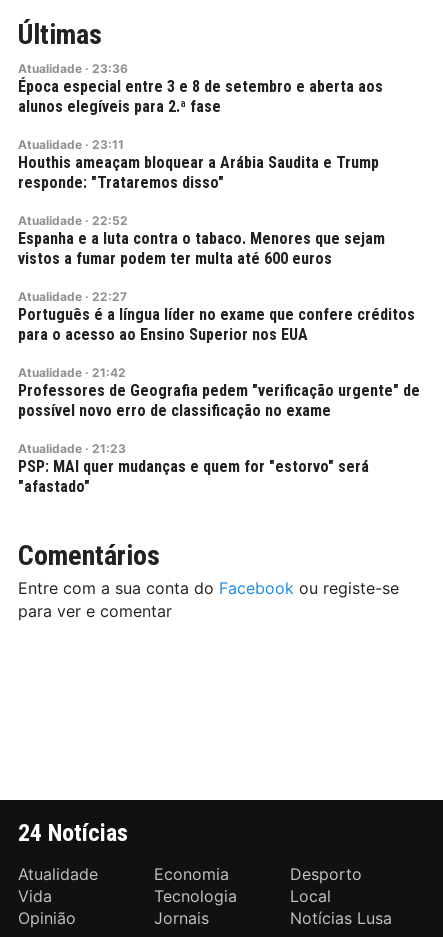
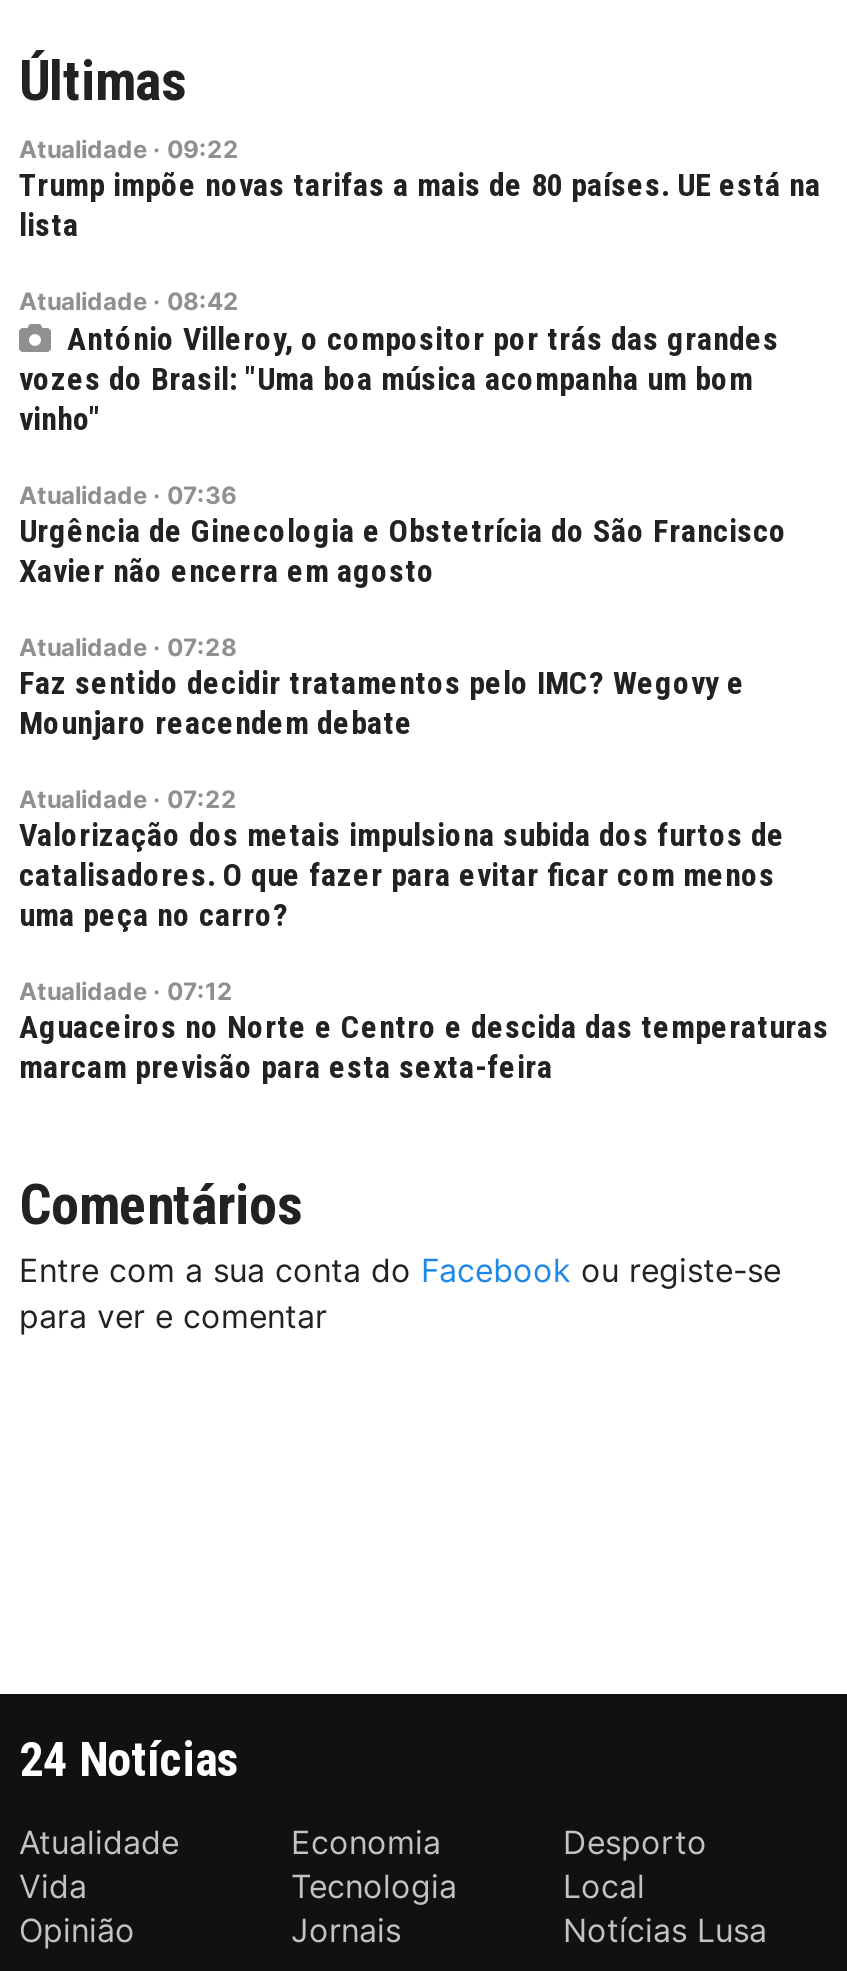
[18,61,383,116] Atualidade · 23:36 | Época especial entre 3 e 8 de setembro e aberta aos | alunos elegíveis para 2.ª fase -> [19,134,821,244] Atualidade · 09:22 | Trump impõe novas tarifas a mais de 80 países. UE está na | lista
[18,137,379,192] Atualidade · 23:11 | Houthis ameaçam bloquear a Arábia Saudita e Trump | responde: "Trataremos disso" -> [19,286,779,438] Atualidade · 08:42 | António Villeroy, o compositor por trás das grandes | vozes do Brasil: "Uma boa música acompanha um bom | vinho"
[18,213,385,268] Atualidade · 22:52 | Espanha e a luta contra o tabaco. Menores que sejam | vistos a fumar podem ter multa até 600 euros -> [19,480,787,590] Atualidade · 07:36 | Urgência de Ginecologia e Obstetrícia do São Francisco | Xavier não encerra em agosto
[18,289,415,344] Atualidade · 22:27 | Português é a língua líder no exame que confere créditos | para o acesso ao Ensino Superior nos EUA -> [19,632,745,742] Atualidade · 07:28 | Faz sentido decidir tratamentos pelo IMC? Wegovy e | Mounjaro reacendem debate
[18,365,420,420] Atualidade · 21:42 | Professores de Geografia pedem "verificação urgente" de | possível novo erro de classificação no exame -> [19,784,785,934] Atualidade · 07:22 | Valorização dos metais impulsiona subida dos furtos de | catalisadores. O que fazer para evitar ficar com menos | uma peça no carro?
[18,441,369,496] Atualidade · 21:23 | PSP: MAI quer mudanças e quem for "estorvo" será | "afastado" -> [19,976,829,1086] Atualidade · 07:12 | Aguaceiros no Norte e Centro e descida das temperaturas | marcam previsão para esta sexta-feira

